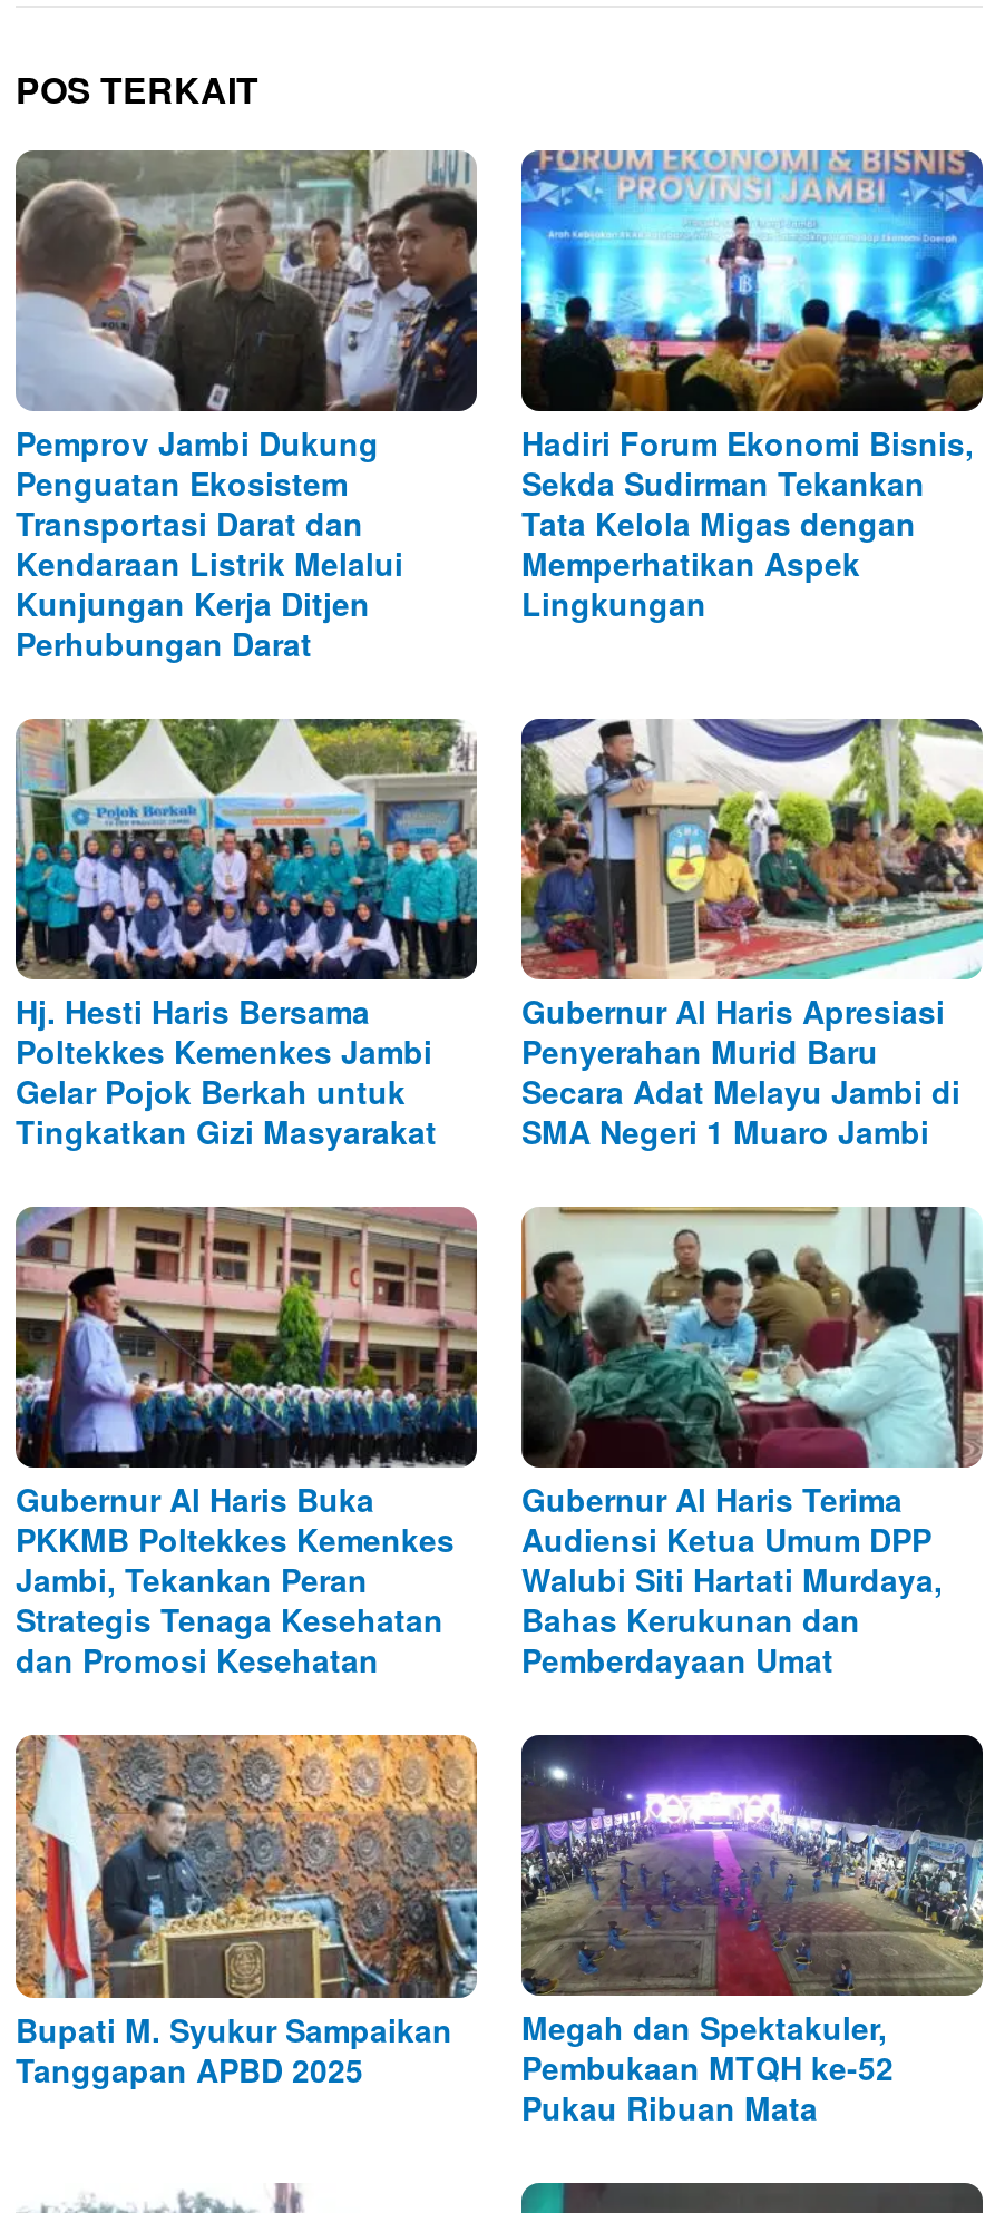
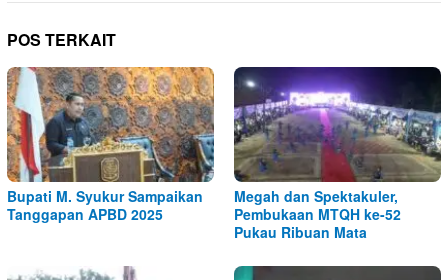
[13,148,479,665] [image] | Pemprov Jambi Dukung | Penguatan Ekosistem | Transportasi Darat dan | Kendaraan Listrik Melalui | Kunjungan Kerja Ditjen | Perhubungan Darat -> none
[519,148,985,625] [image] | Hadiri Forum Ekonomi Bisnis, | Sekda Sudirman Tekankan | Tata Kelola Migas dengan | Memperhatikan Aspek | Lingkungan -> none
[13,716,479,1154] [image] | Hj. Hesti Haris Bersama | Poltekkes Kemenkes Jambi | Gelar Pojok Berkah untuk | Tingkatkan Gizi Masyarakat -> none
[519,716,985,1154] [image] | Gubernur Al Haris Apresiasi | Penyerahan Murid Baru | Secara Adat Melayu Jambi di | SMA Negeri 1 Muaro Jambi -> none
[13,1205,479,1682] [image] | Gubernur Al Haris Buka | PKKMB Poltekkes Kemenkes | Jambi, Tekankan Peran | Strategis Tenaga Kesehatan | dan Promosi Kesehatan -> none
[519,1205,985,1682] [image] | Gubernur Al Haris Terima | Audiensi Ketua Umum DPP | Walubi Siti Hartati Murdaya, | Bahas Kerukunan dan | Pemberdayaan Umat -> none

